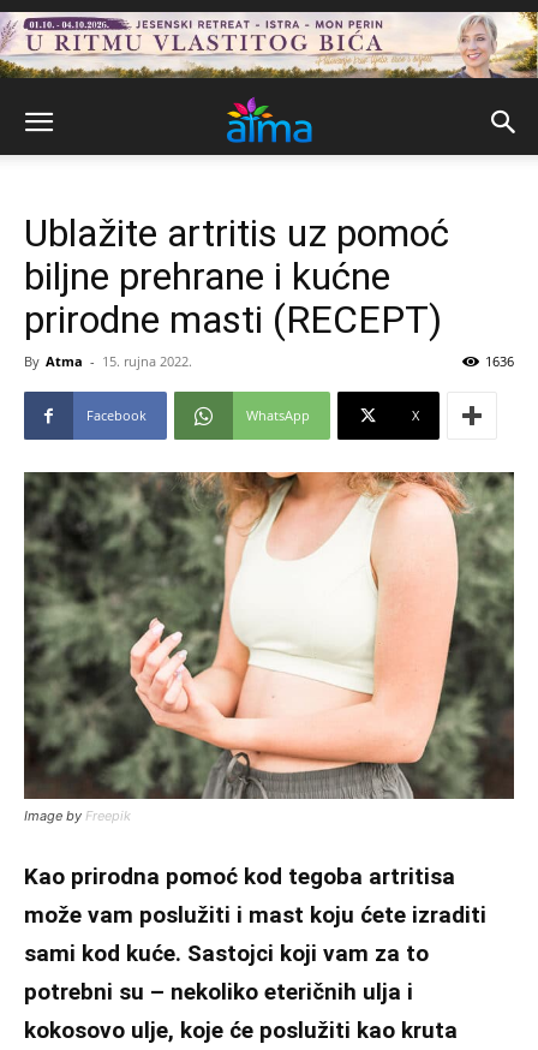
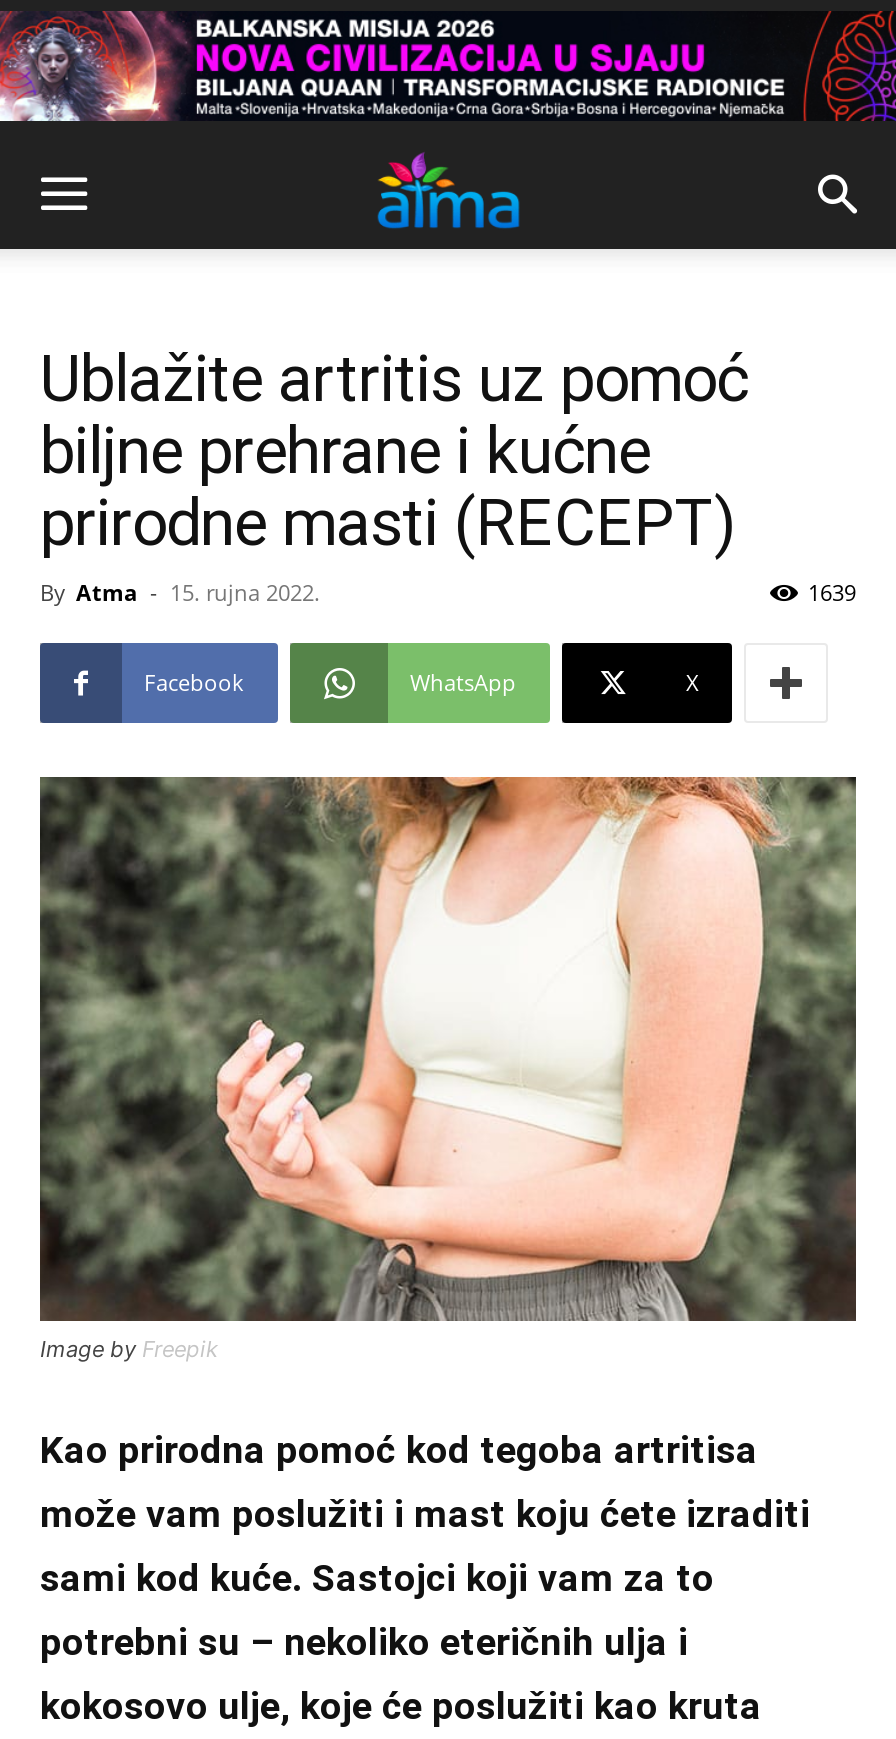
[4,11,534,79] [image] -> [6,9,890,123] [image]
[485,352,514,370] 1636 -> [808,577,856,607] 1639

